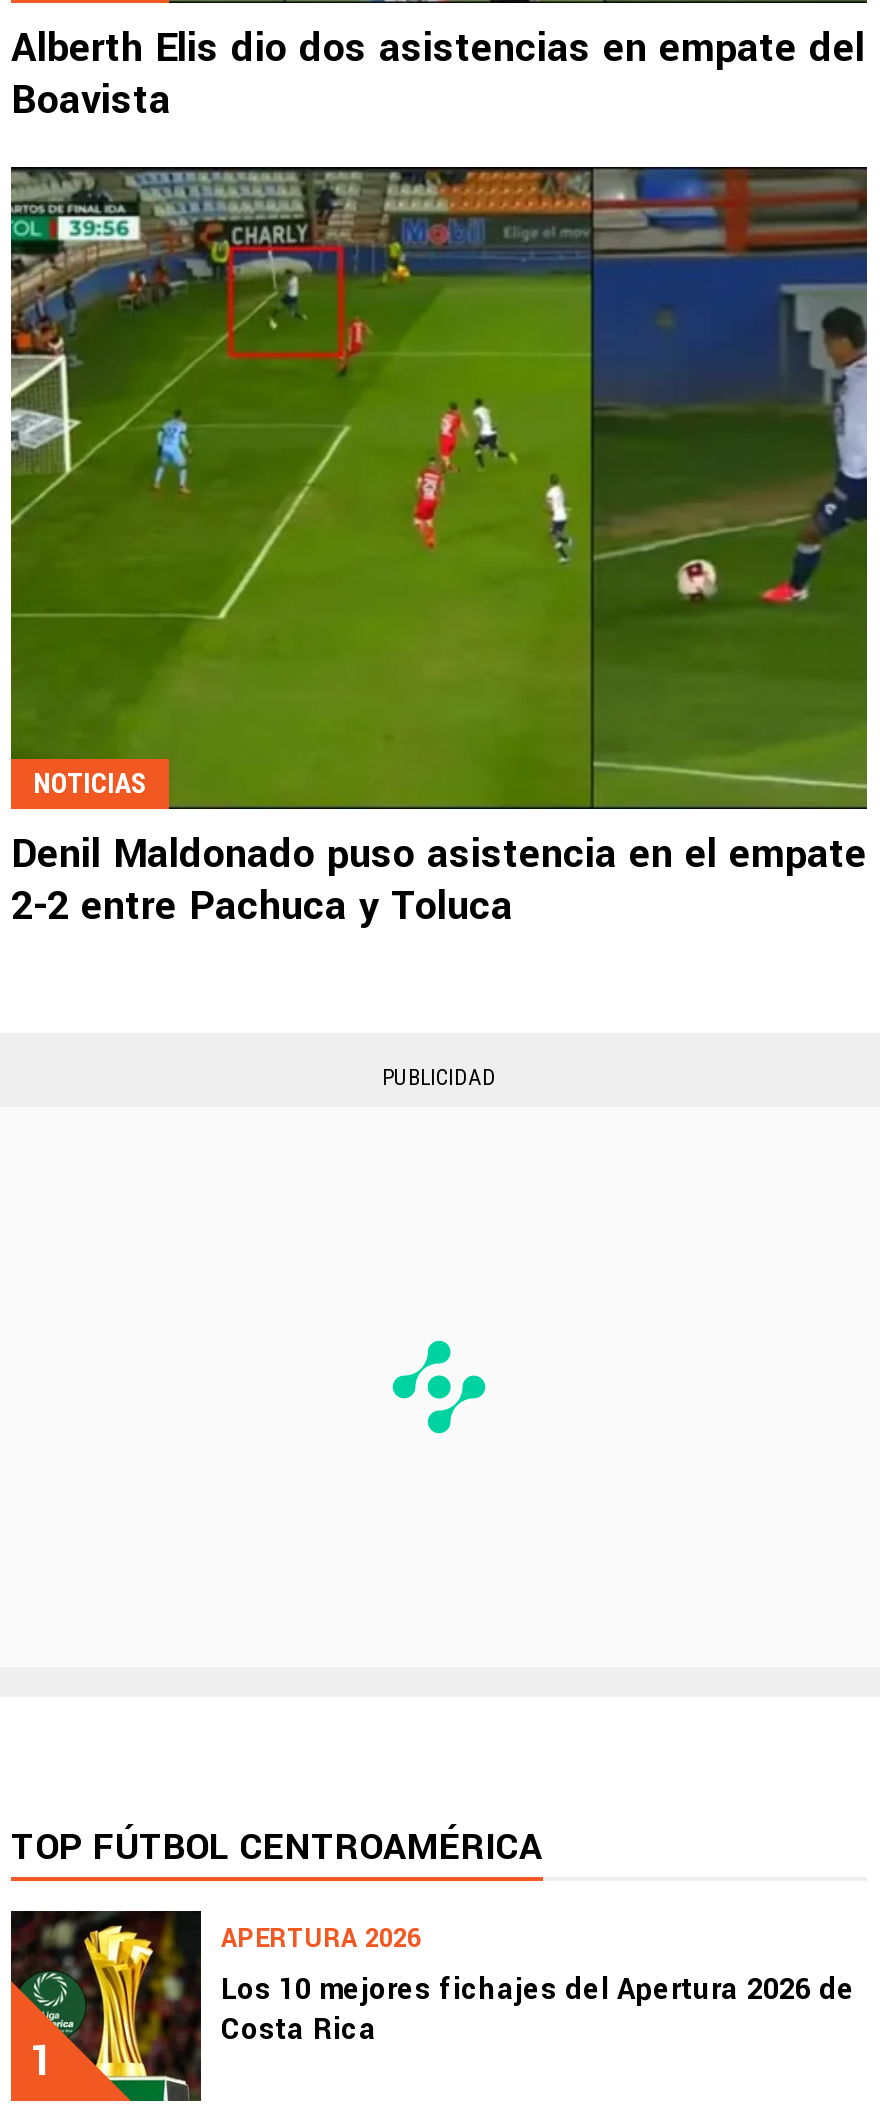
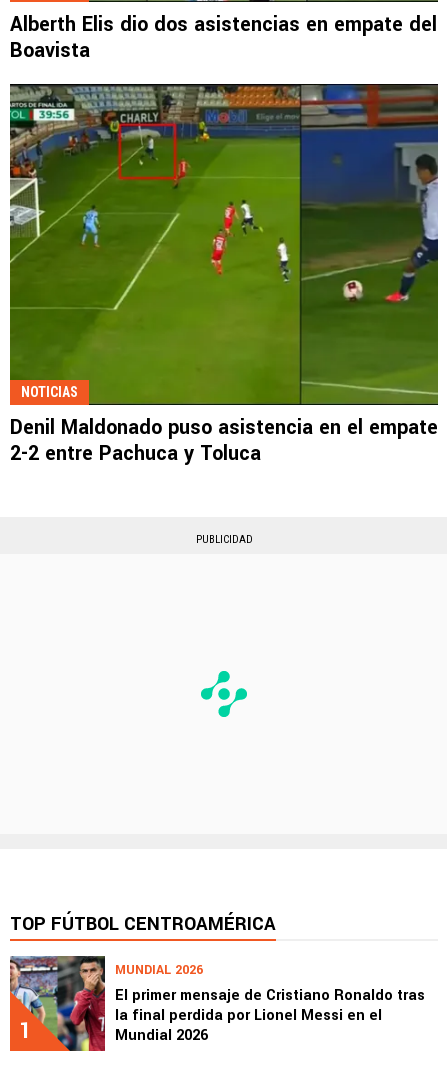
[9,1910,855,2104] [image] | APERTURA 2026 | Los 10 mejores fichajes del Apertura 2026 de | Costa Rica -> [9,956,425,1052] [image] | MUNDIAL 2026 | El primer mensaje de Cristiano Ronaldo tras | la final perdida por Lionel Messi en el | Mundial 2026

